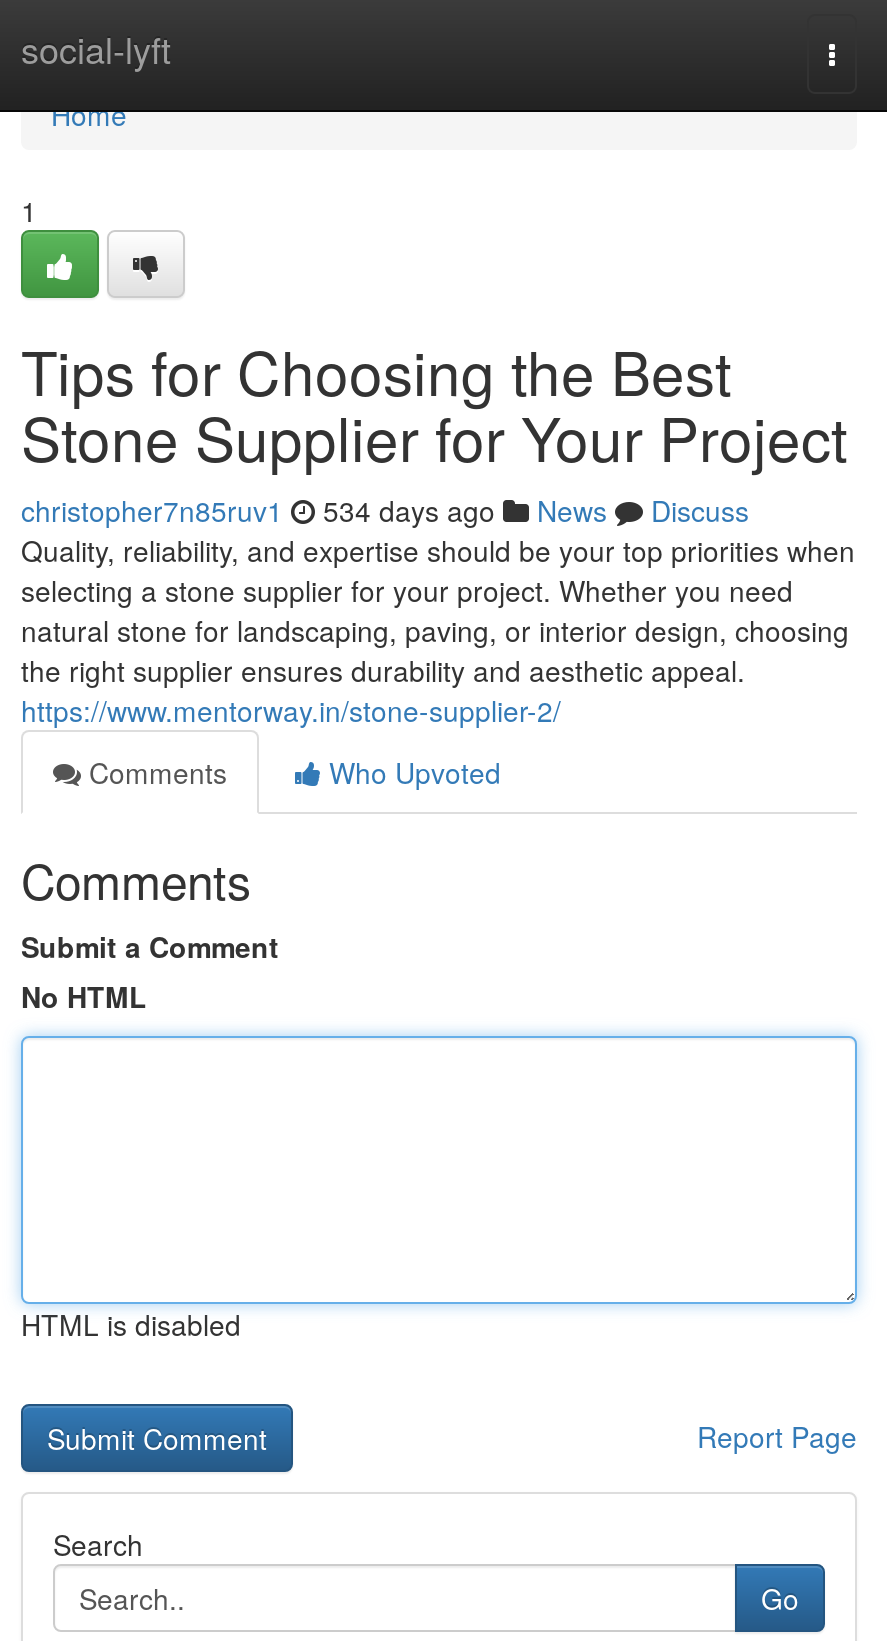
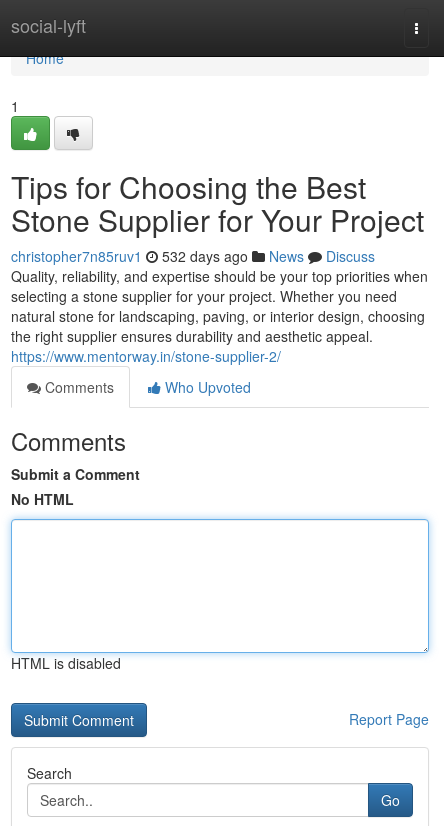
[21,490,749,530] christopher7n85ruv1 534 days ago News Discuss -> [11,246,375,266] christopher7n85ruv1 532 days ago News Discuss

